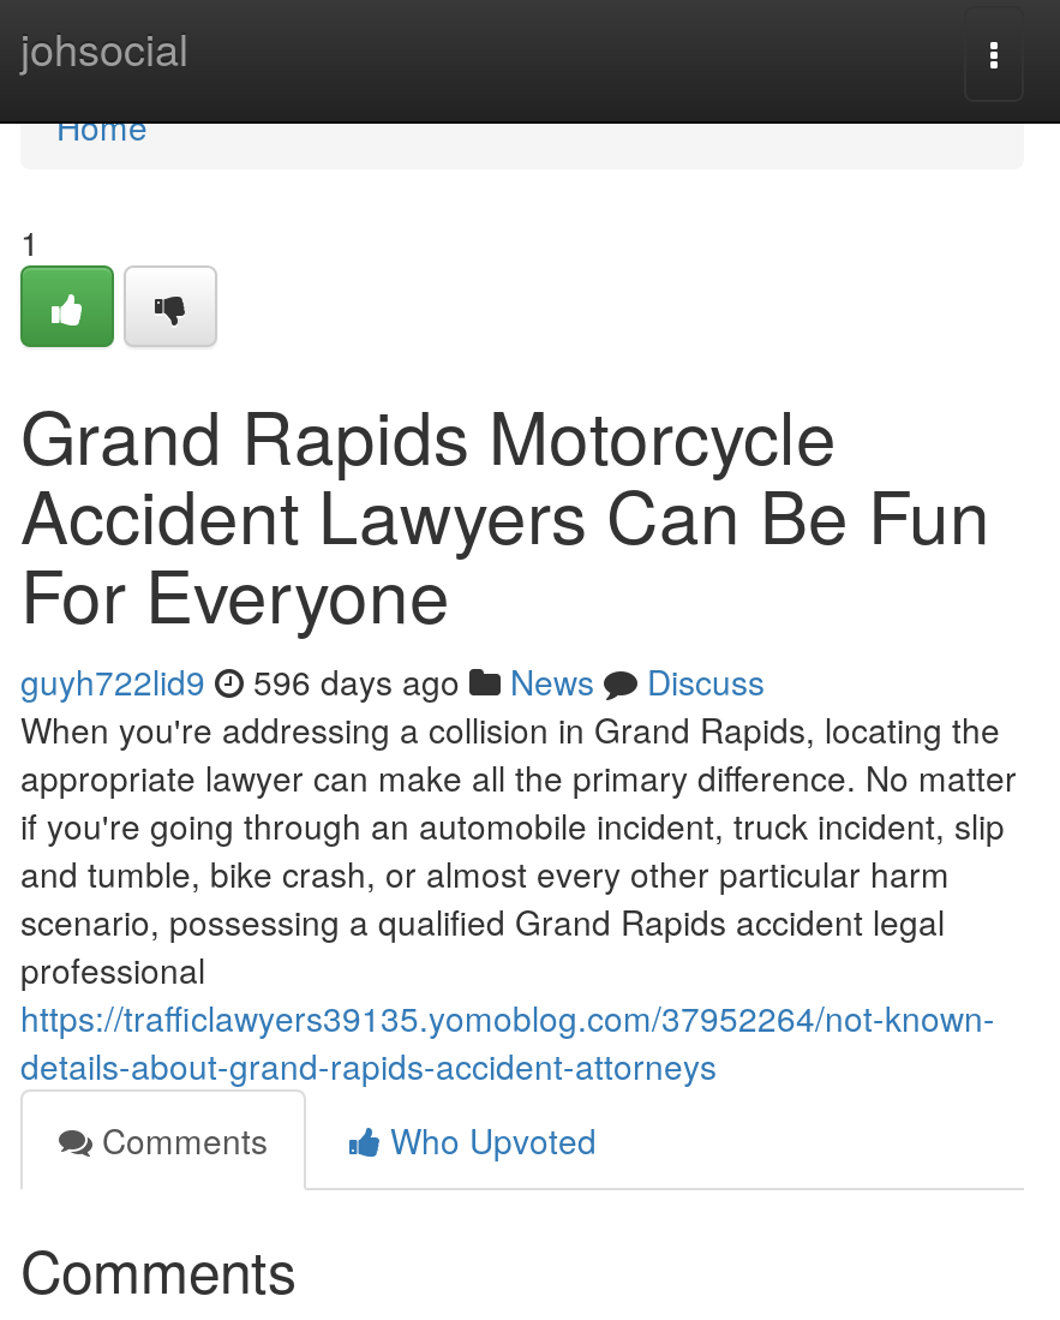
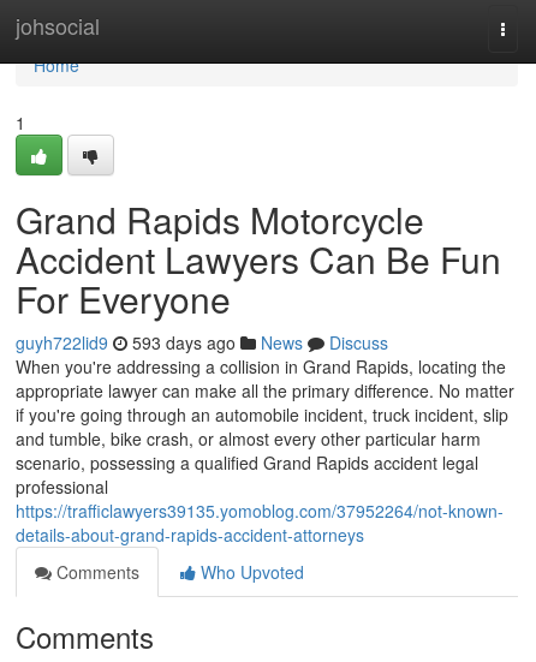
[20,657,765,705] guyh722lid9 596 days ago News Discuss -> [16,330,388,354] guyh722lid9 593 days ago News Discuss

